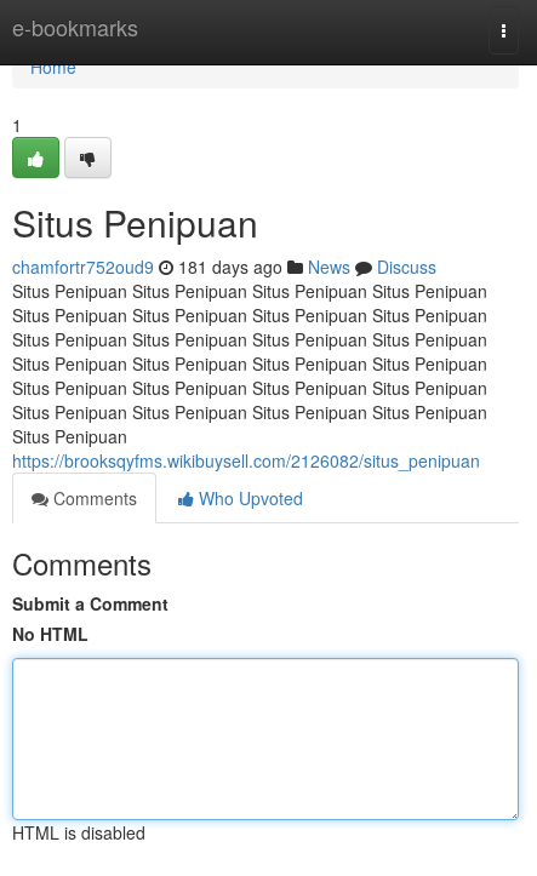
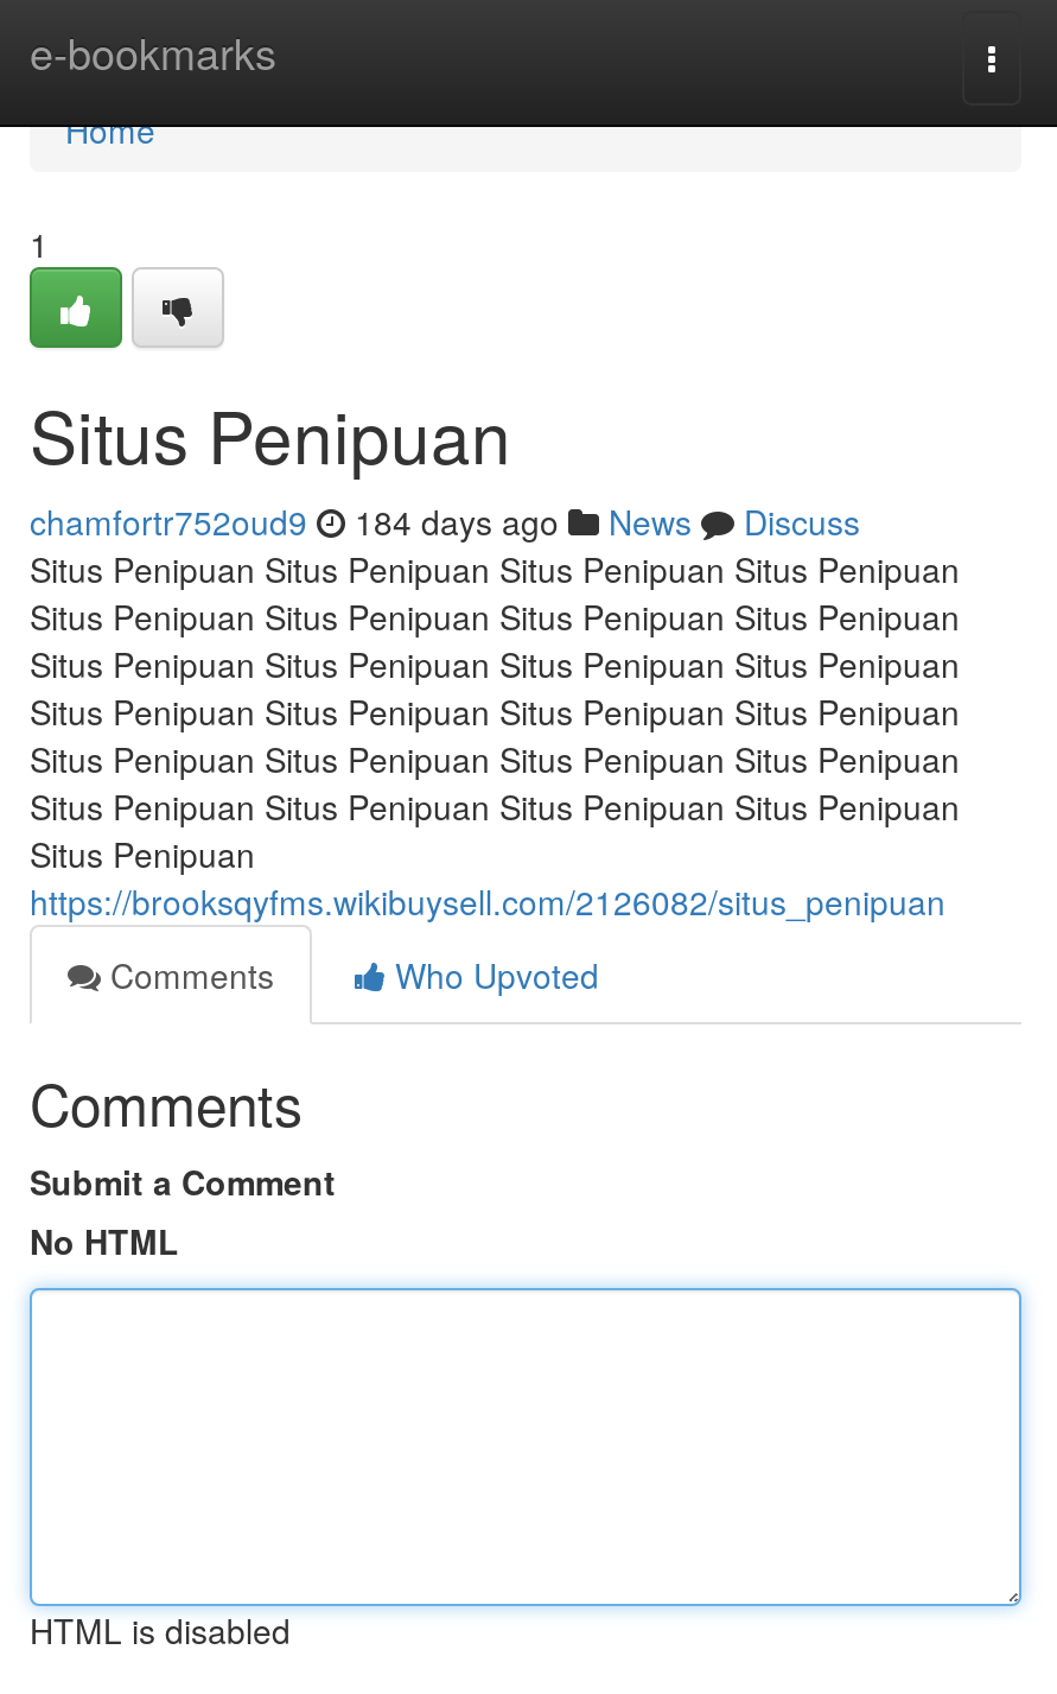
[12,254,436,279] chamfortr752oud9 181 days ago News Discuss -> [30,497,860,545] chamfortr752oud9 184 days ago News Discuss

